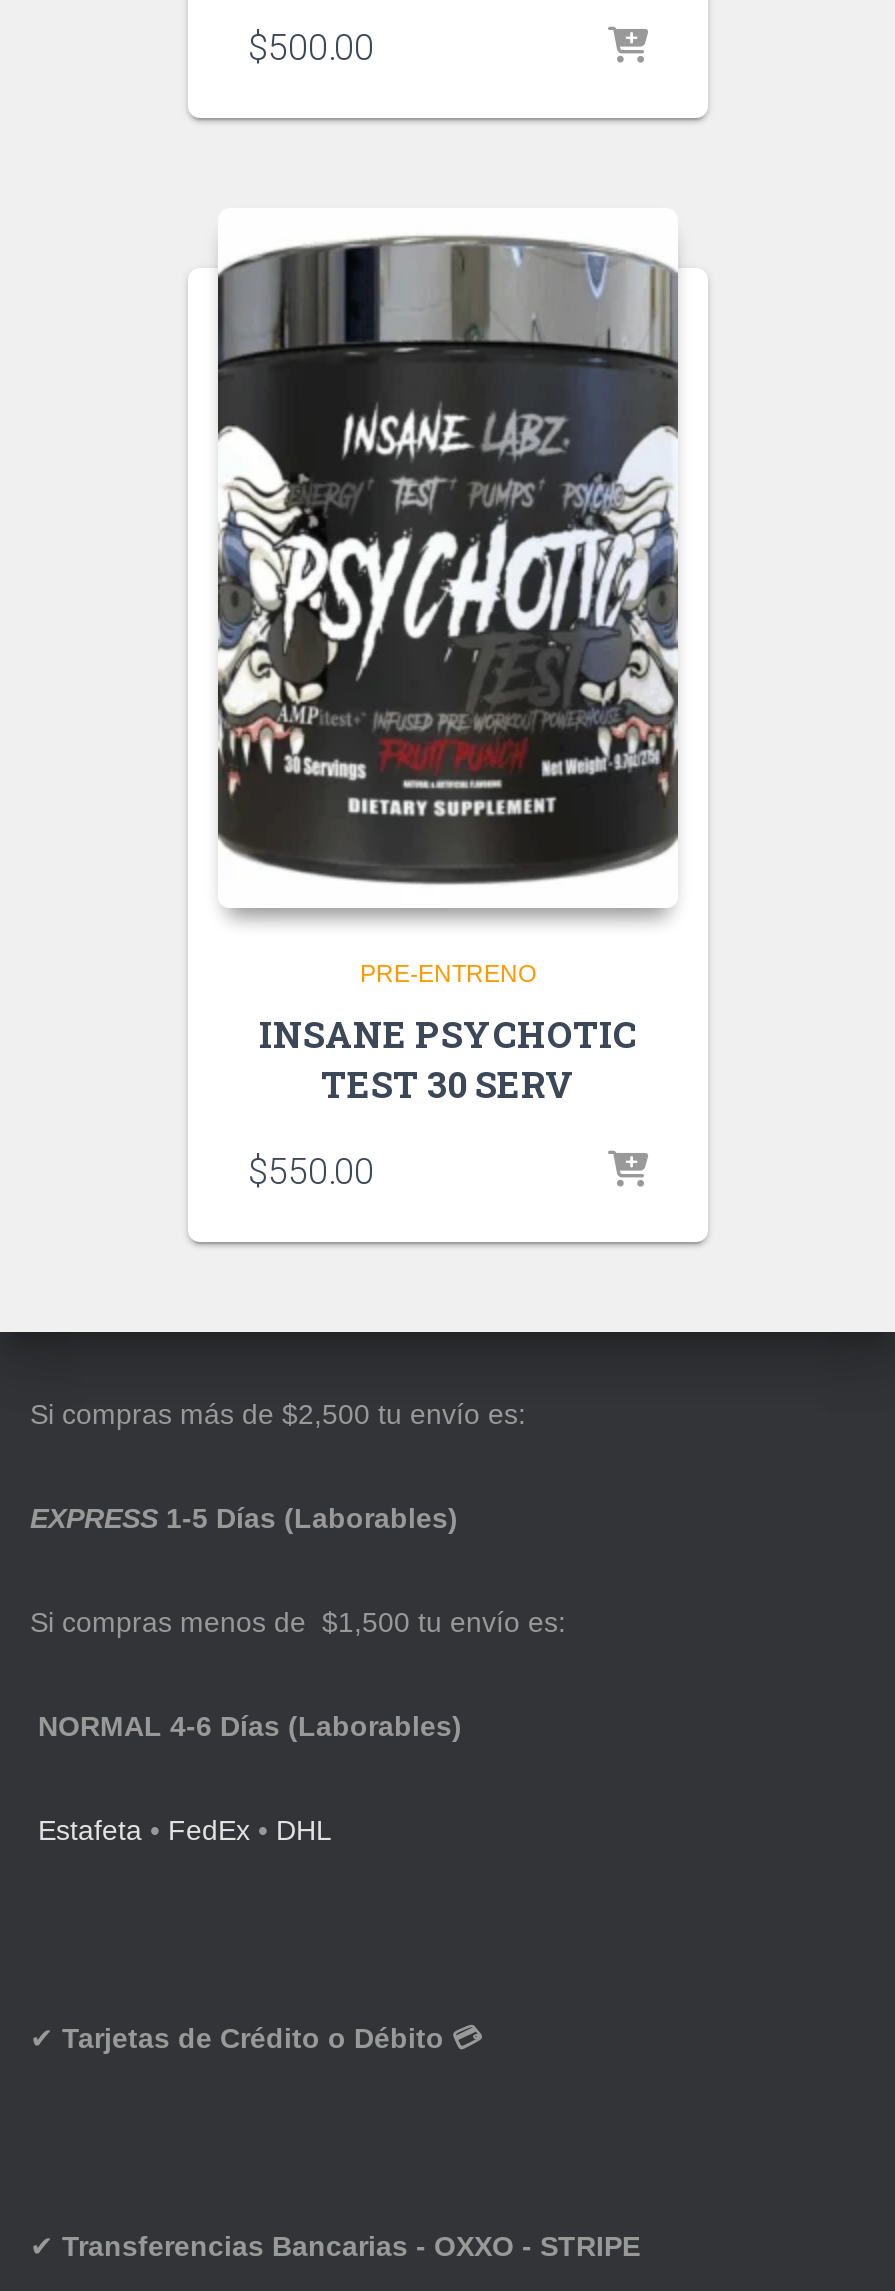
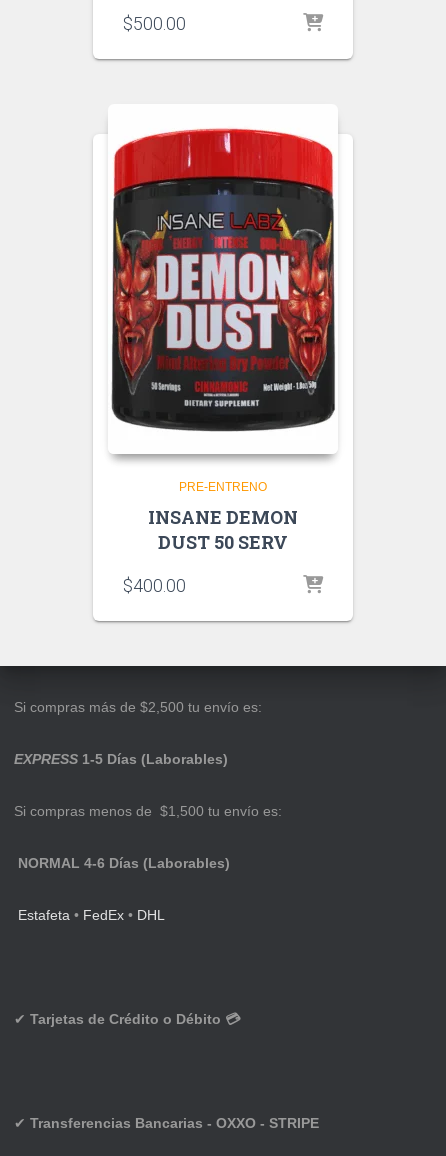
[216,234,680,886] [image] -> [108,118,338,442] [image]
[259,1010,637,1058] INSANE PSYCHOTIC -> [148,505,298,529] INSANE DEMON
[321,1060,575,1108] TEST 30 SERV -> [158,530,288,554] DUST 50 SERV
[248,1150,374,1192] $550.00 -> [123,575,186,596] $400.00

